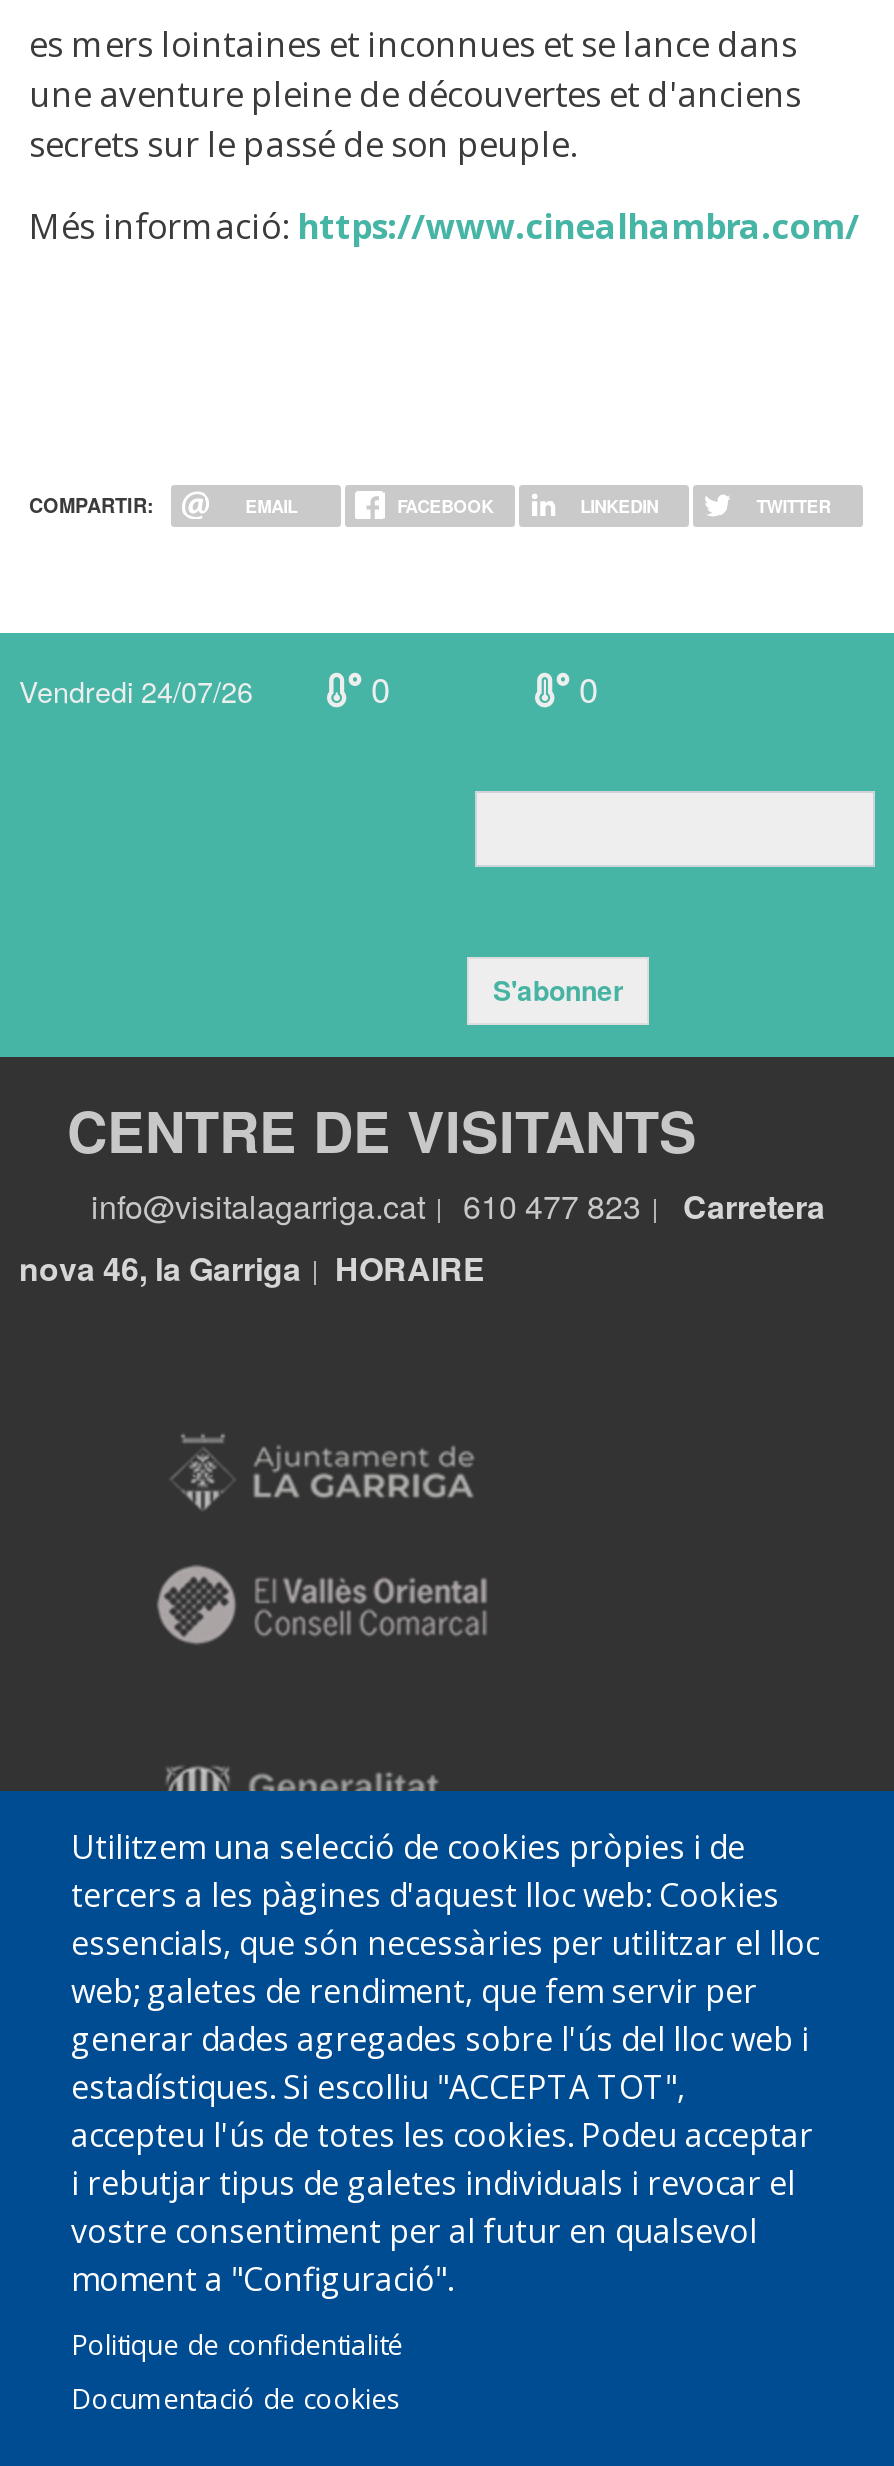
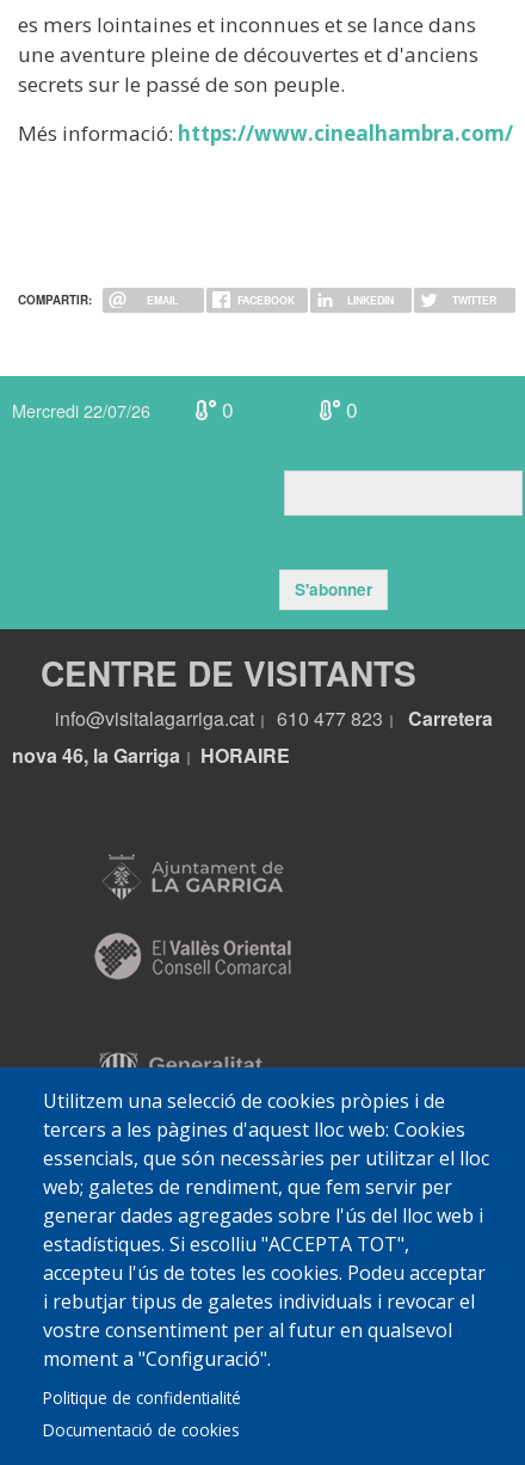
[19,669,253,711] Vendredi 24/07/26 -> [12,398,150,423] Mercredi 22/07/26

